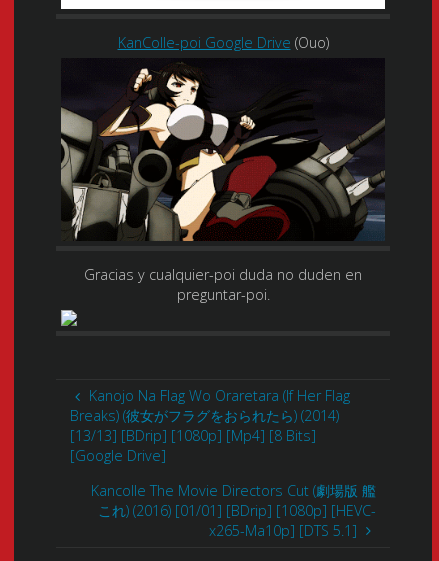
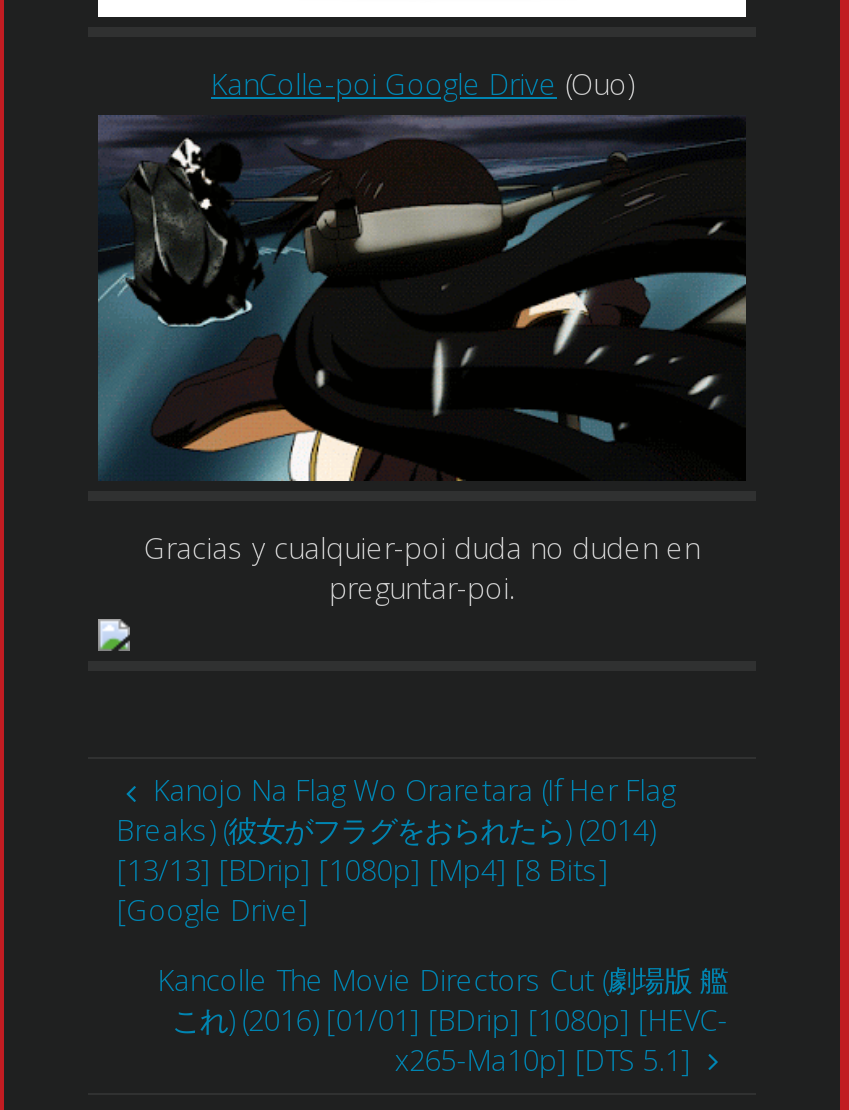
[60,58,385,242] [image] -> [96,115,748,483] [image]

